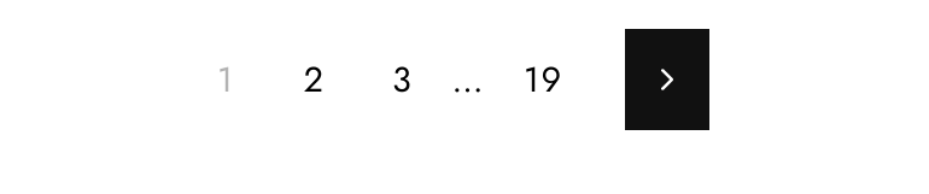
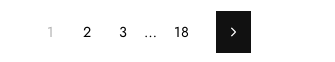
[523,56,562,105] 19 -> [174,22,190,42] 18

